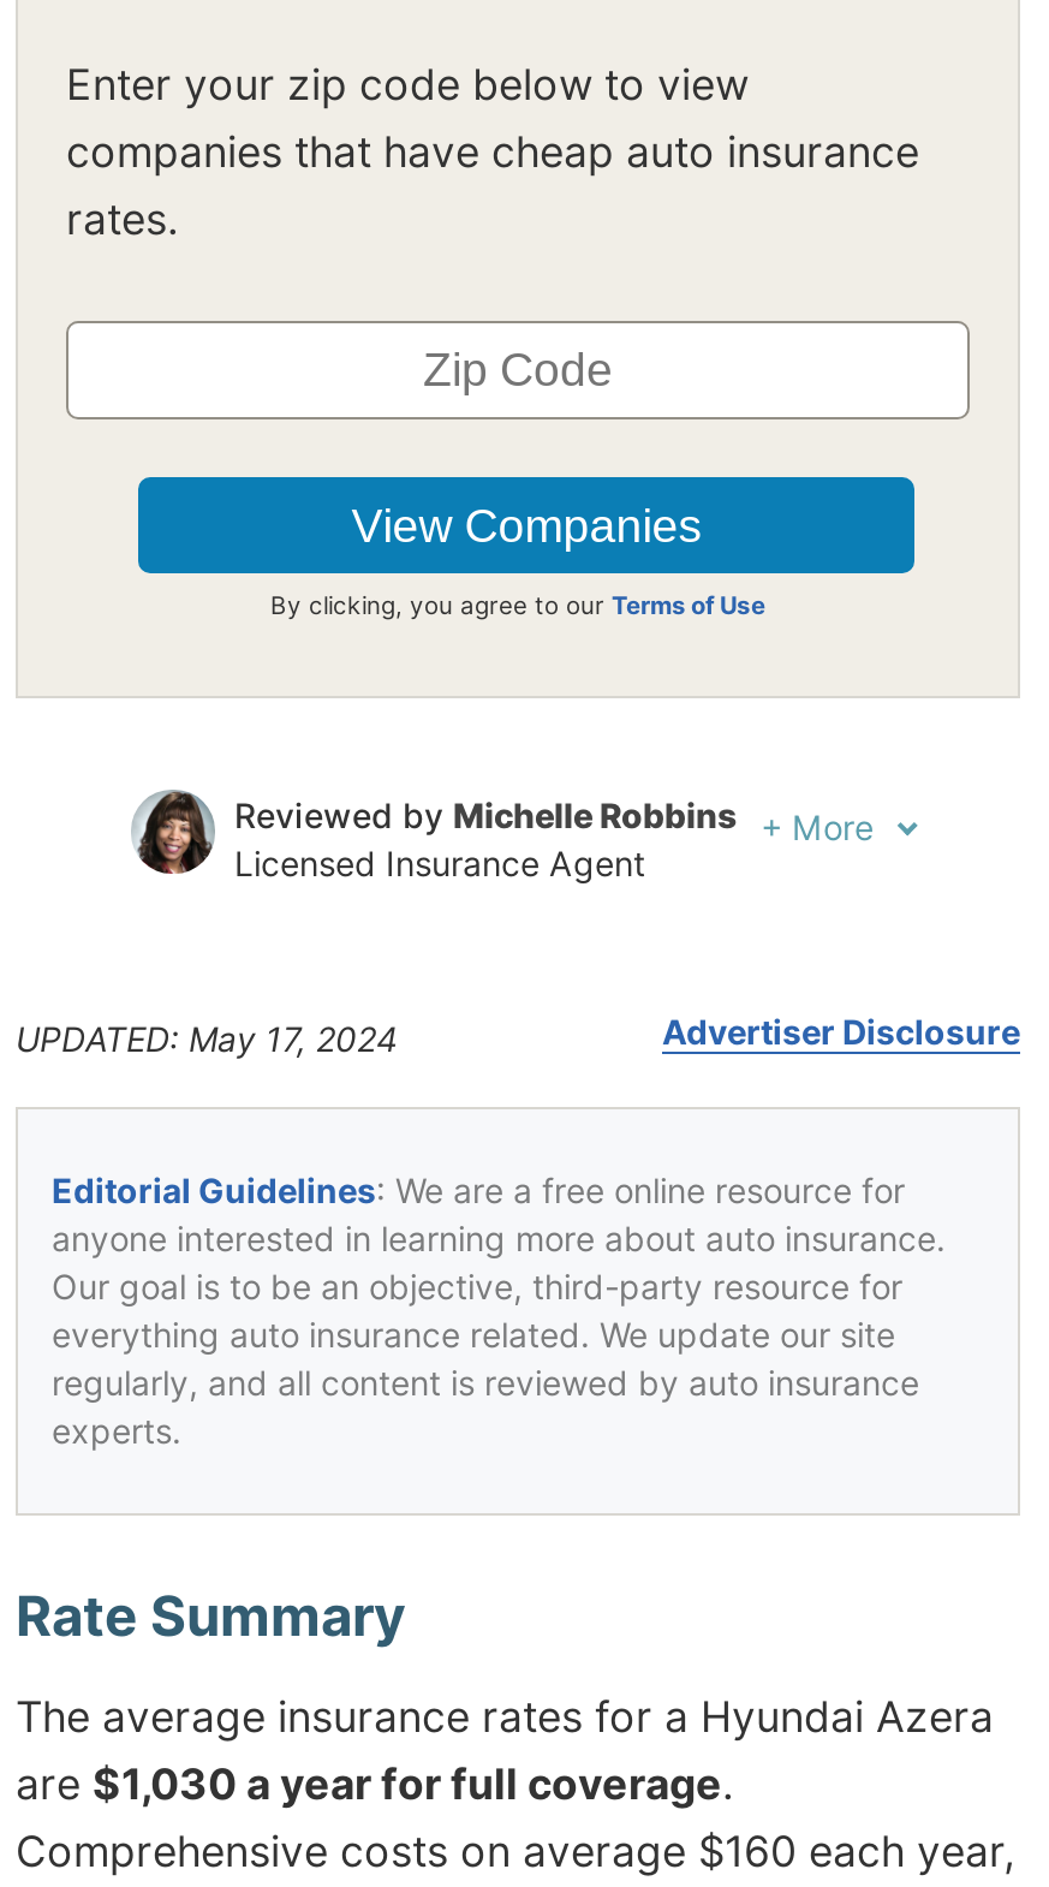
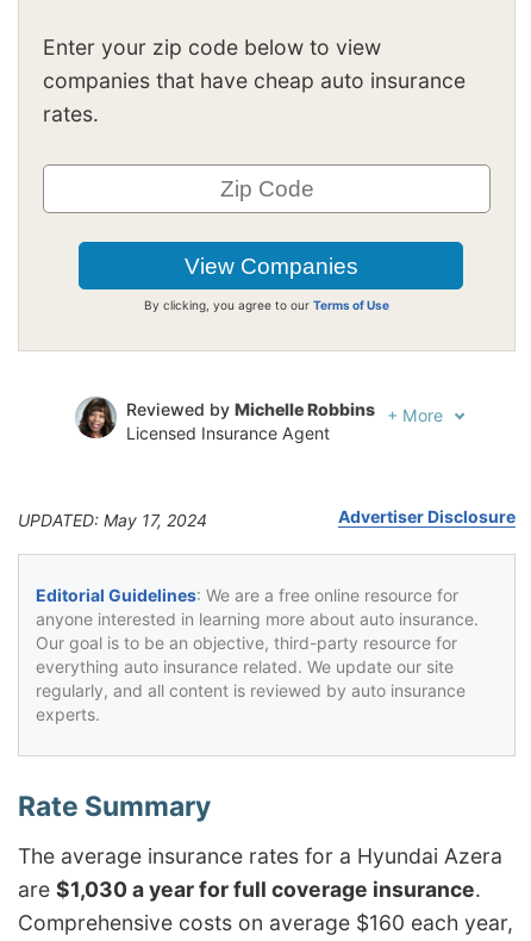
[16,1758,734,1809] are $1,030 a year for full coverage. -> [18,877,481,902] are $1,030 a year for full coverage insurance.

